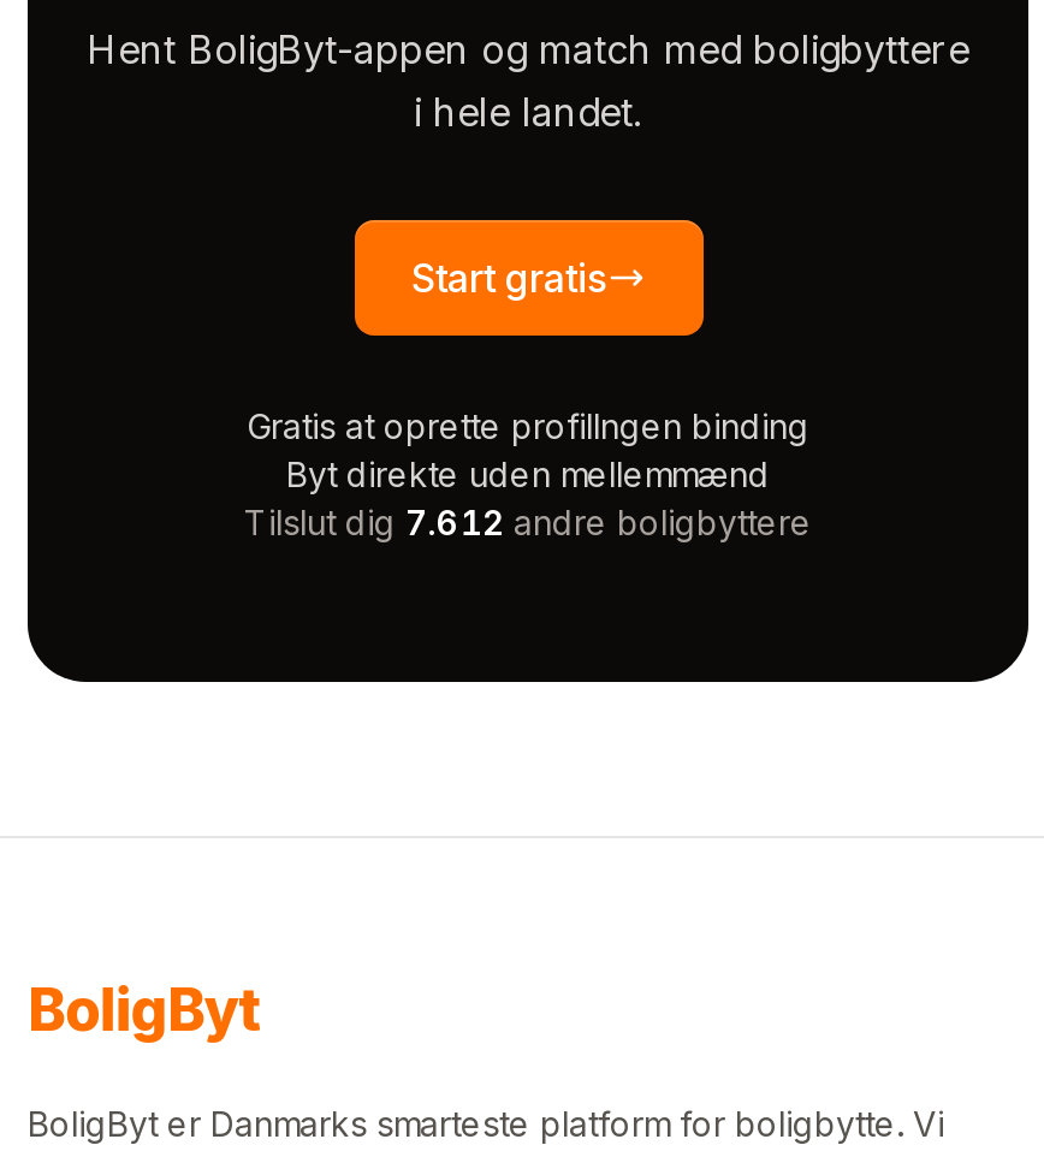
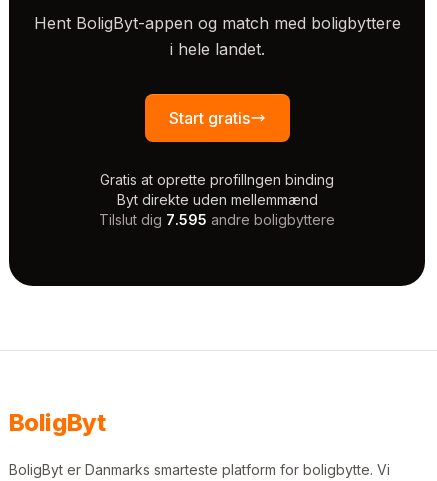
[244,502,812,542] Tilslut dig 7.612 andre boligbyttere -> [99,211,335,228] Tilslut dig 7.595 andre boligbyttere

